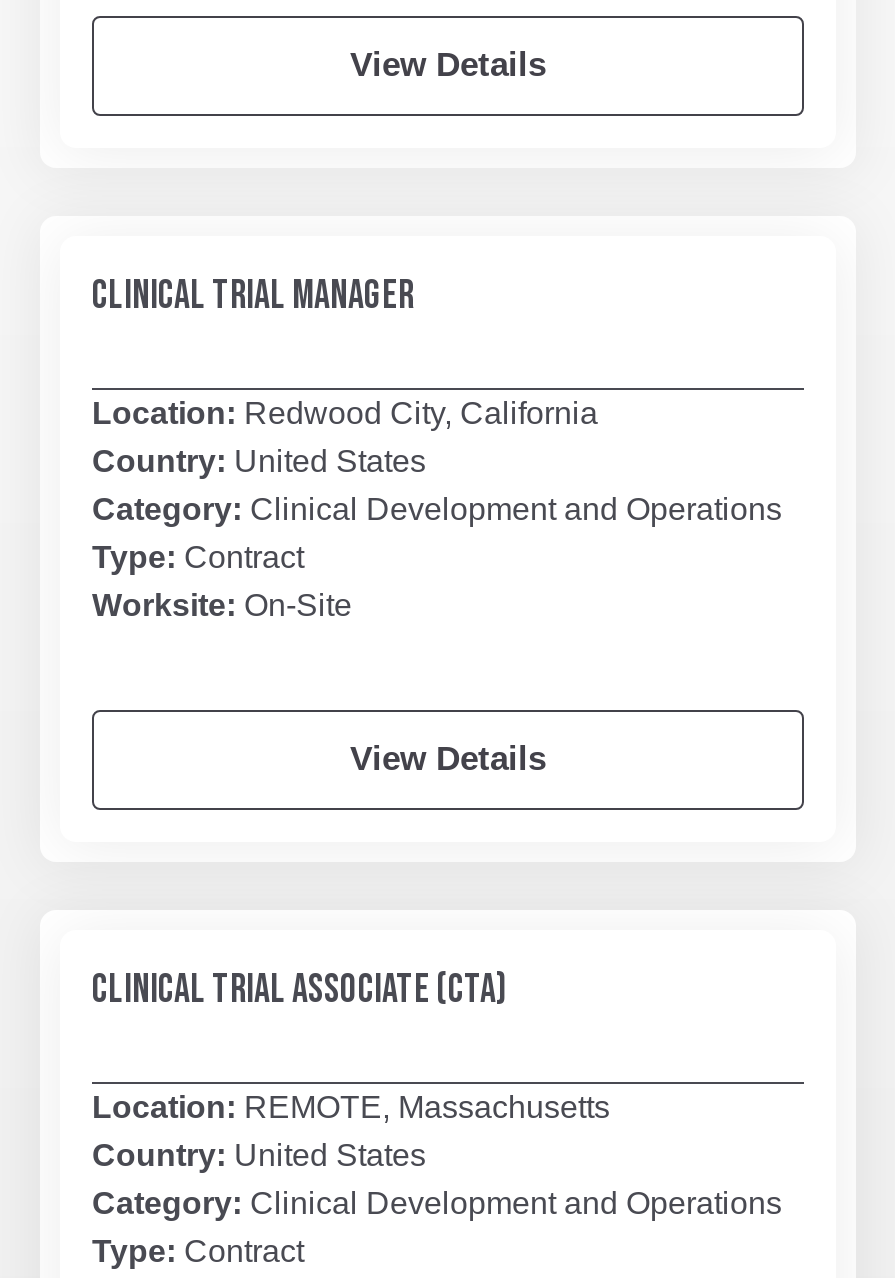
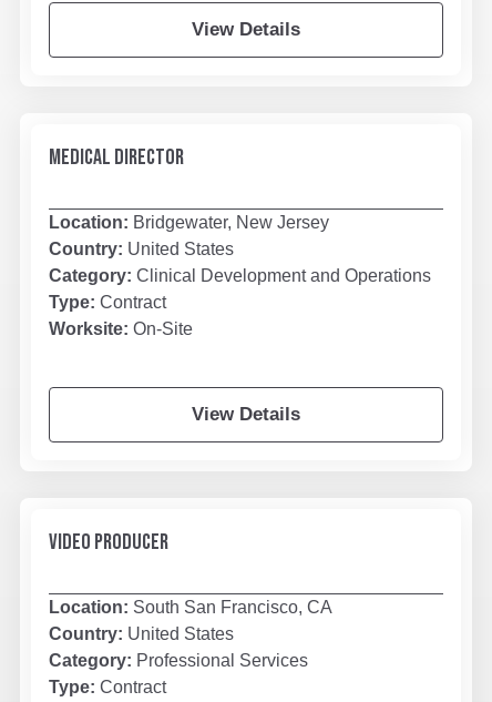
[92,272,414,320] CLINICAL TRIAL MANAGER -> [49,144,184,171] MEDICAL DIRECTOR
[92,396,598,430] Location: Redwood City, California -> [49,213,329,232] Location: Bridgewater, New Jersey
[92,966,506,1014] CLINICAL TRIAL ASSOCIATE (CTA) -> [49,529,168,556] VIDEO PRODUCER
[92,1090,610,1124] Location: REMOTE, Massachusetts -> [49,598,332,617] Location: South San Francisco, CA
[92,1186,782,1220] Category: Clinical Development and Operations -> [49,651,308,670] Category: Professional Services

